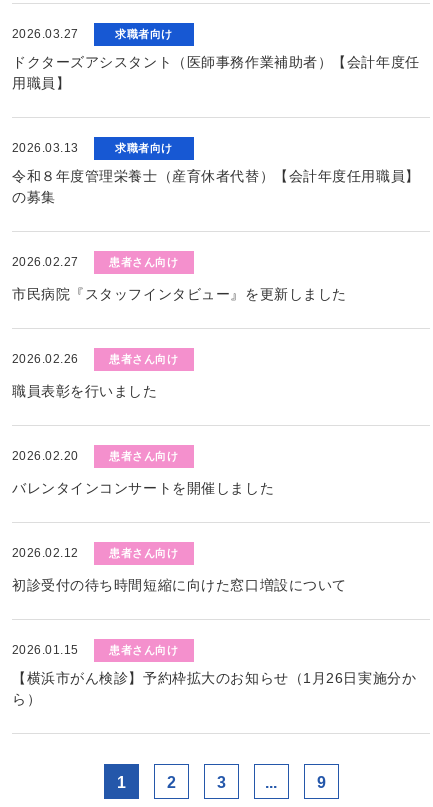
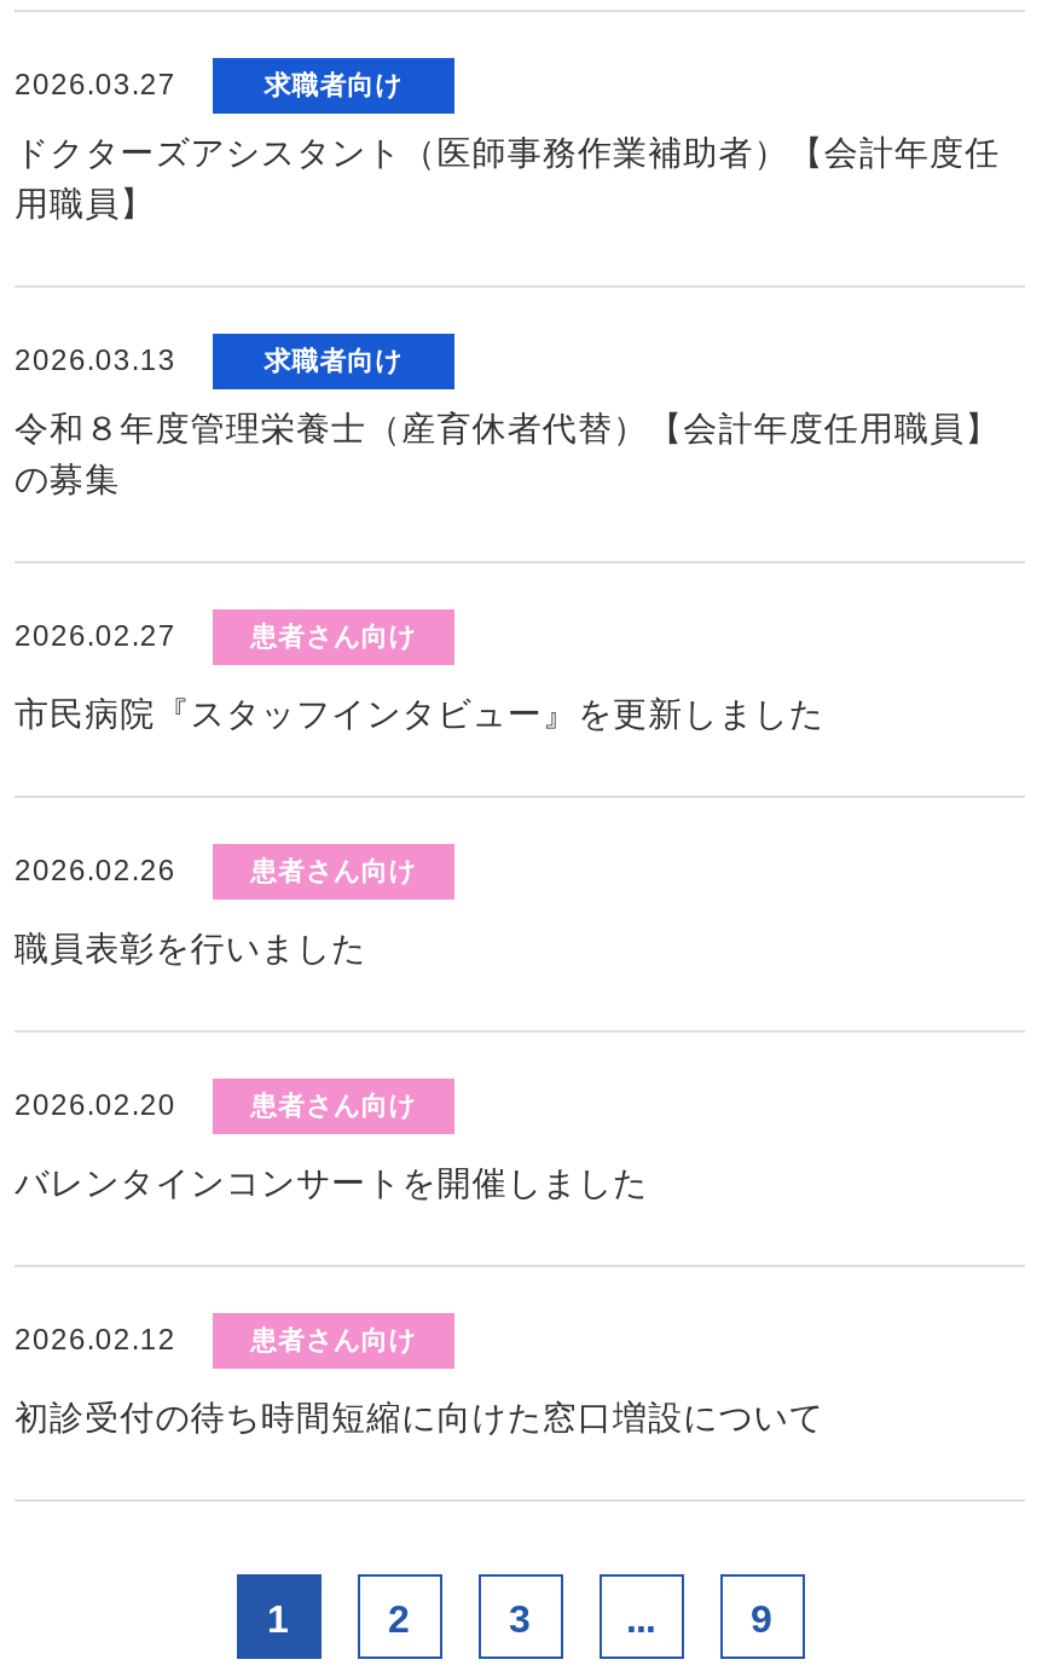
[12,643,416,707] 2026.01.15 | 患者さん向け | 【横浜市がん検診】予約枠拡大のお知らせ（1月26日実施分か | ら） -> none

